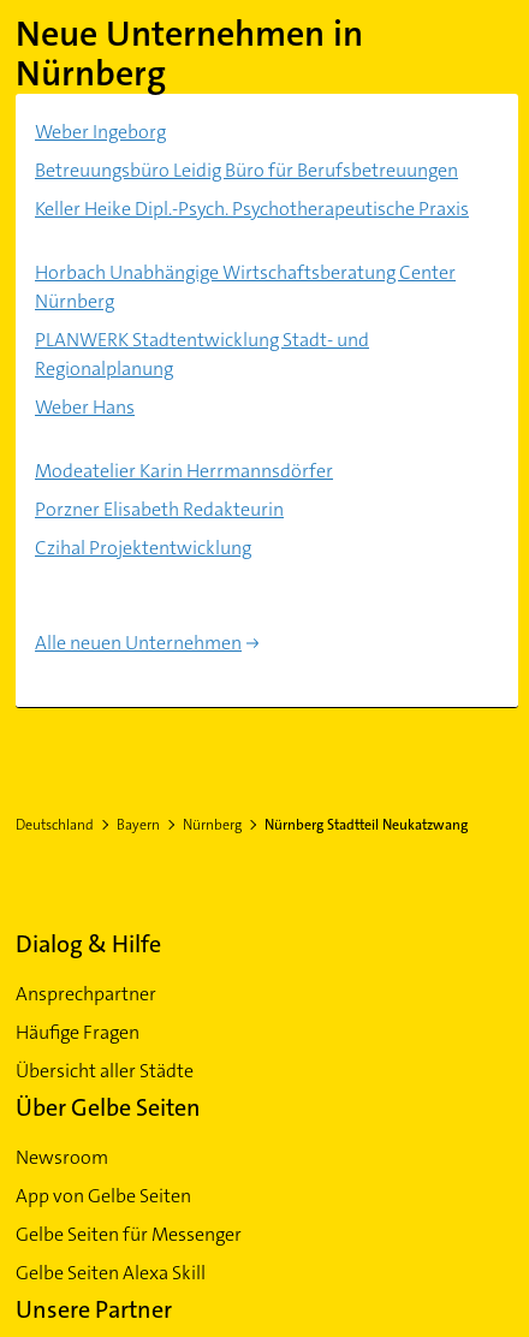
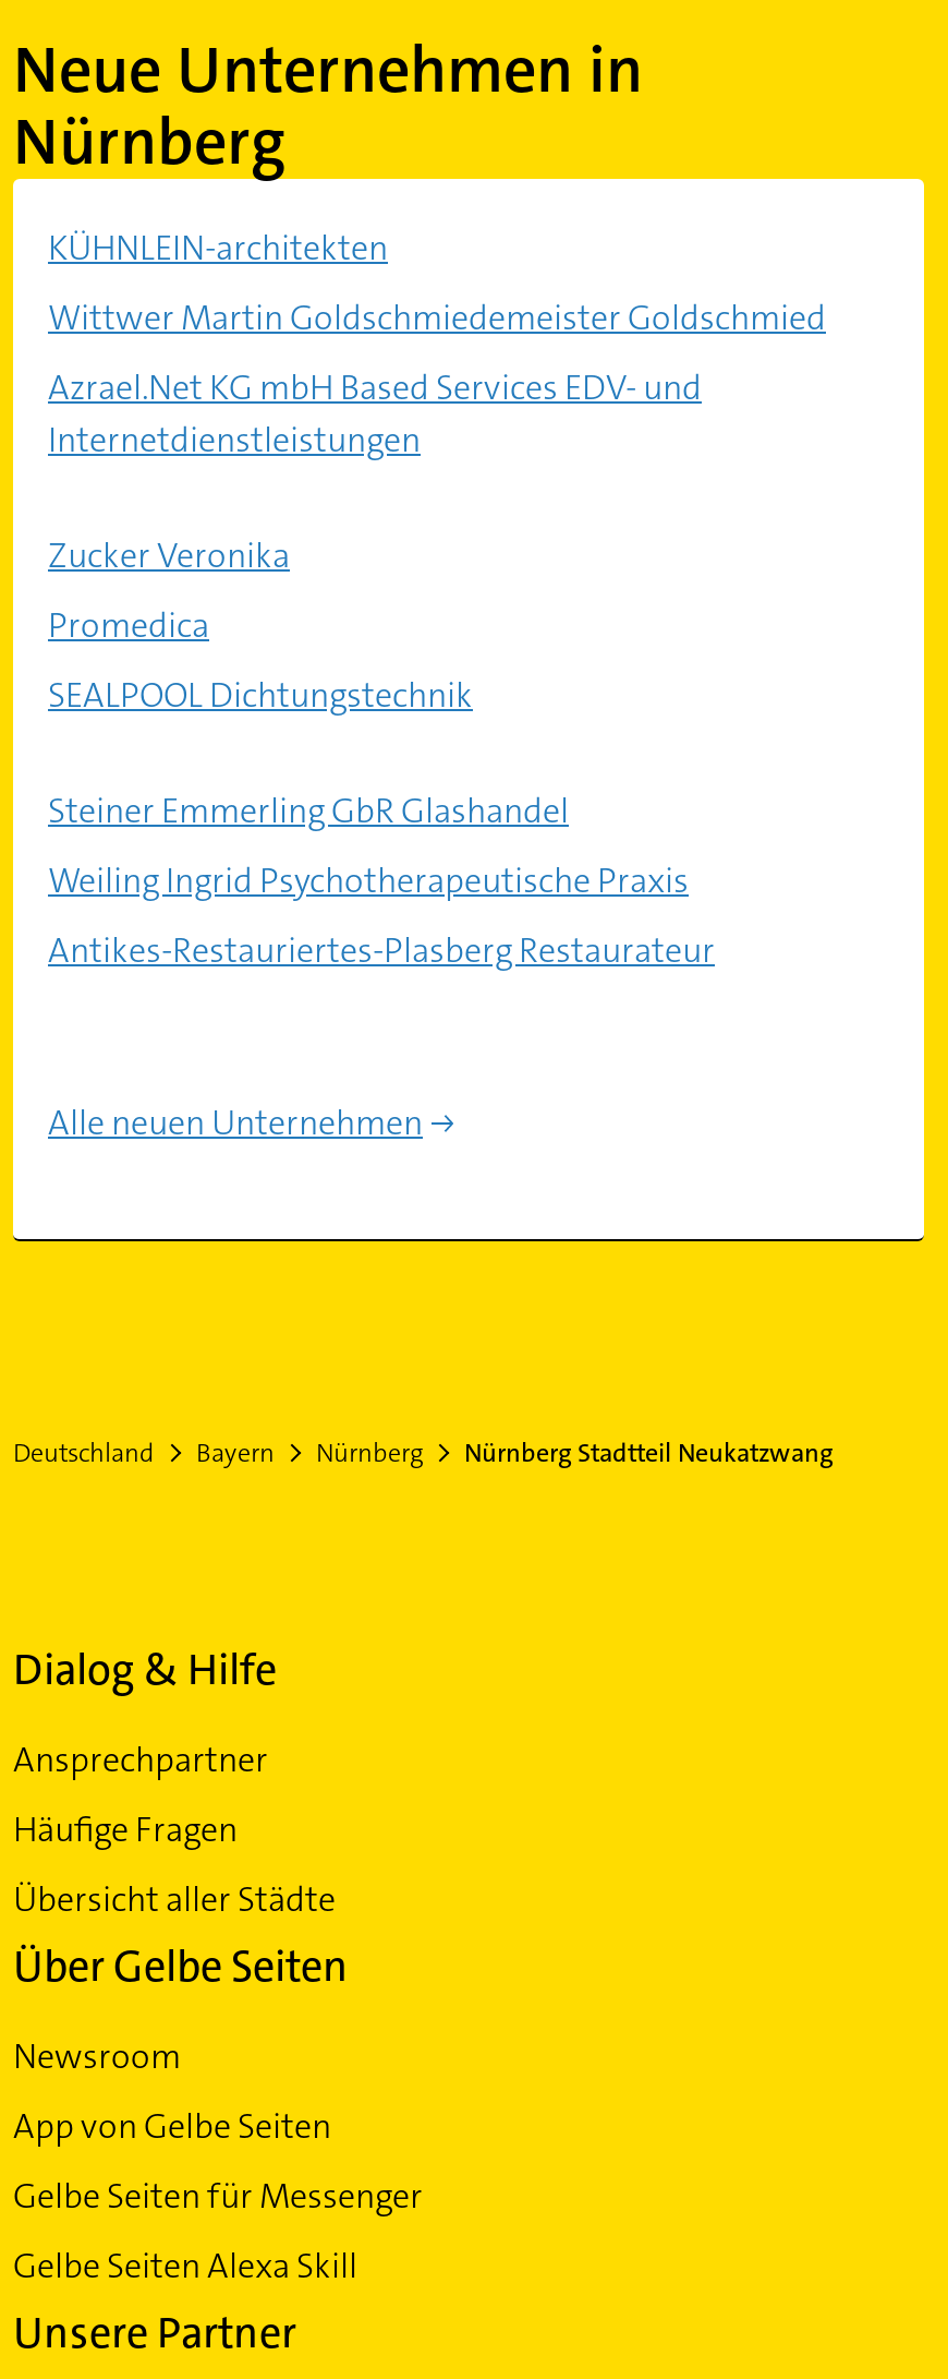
[35,119,166,144] Weber Ingeborg -> [48,225,388,271] KÜHNLEIN-architekten
[35,158,458,183] Betreuungsbüro Leidig Büro für Berufsbetreuungen -> [48,295,826,340] Wittwer Martin Goldschmiedemeister Goldschmied
[35,196,469,221] Keller Heike Dipl.-Psych. Psychotherapeutische Praxis -> [48,364,702,462] Azrael.Net KG mbH Based Services EDV- und | Internetdienstleistungen
[35,260,456,314] Horbach Unabhängige Wirtschaftsberatung Center | Nürnberg -> [48,532,290,578] Zucker Veronika
[35,327,369,381] PLANWERK Stadtentwicklung Stadt- und | Regionalplanung -> [48,602,209,648] Promedica
[35,394,135,420] Weber Hans -> [48,672,473,718] SEALPOOL Dichtungstechnik
[35,458,333,483] Modeatelier Karin Herrmannsdörfer -> [48,788,569,833] Steiner Emmerling GbR Glashandel
[35,497,284,522] Porzner Elisabeth Redakteurin -> [48,857,689,903] Weiling Ingrid Psychotherapeutische Praxis
[35,535,251,560] Czihal Projektentwicklung -> [48,927,715,973] Antikes-Restauriertes-Plasberg Restaurateur

